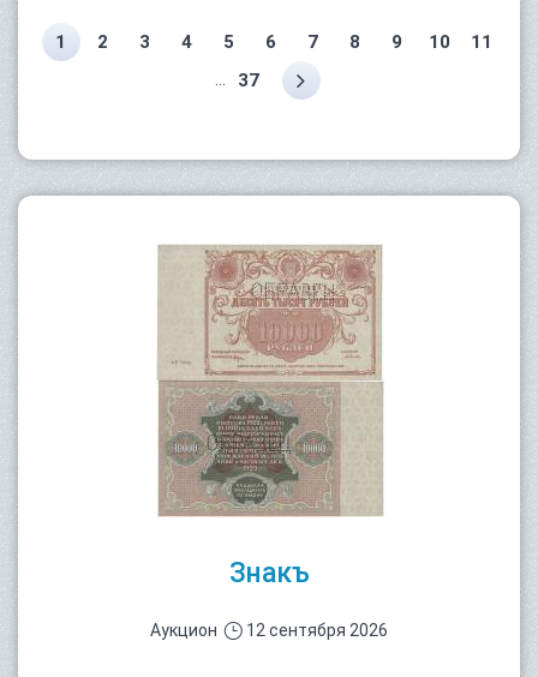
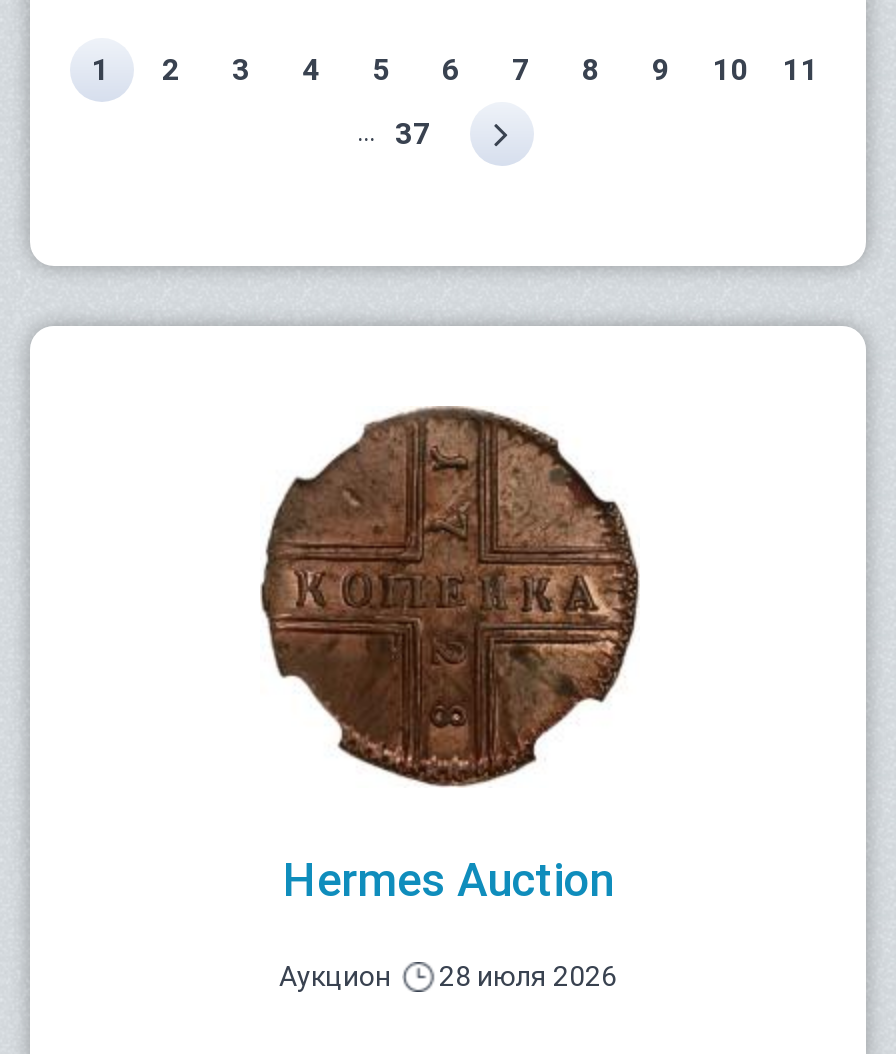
[156,244,384,504] [image] -> [260,408,640,786] [image]
[229,557,309,589] Знакъ -> [283,854,613,908] Hermes Auction
[150,621,388,640] Аукцион 12 сентября 2026 -> [279,960,617,992] Аукцион 28 июля 2026

